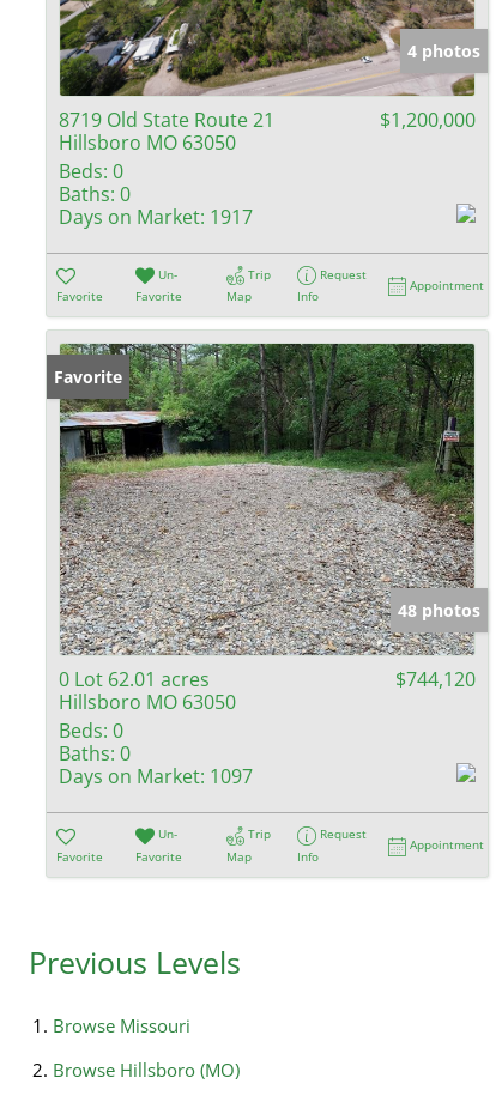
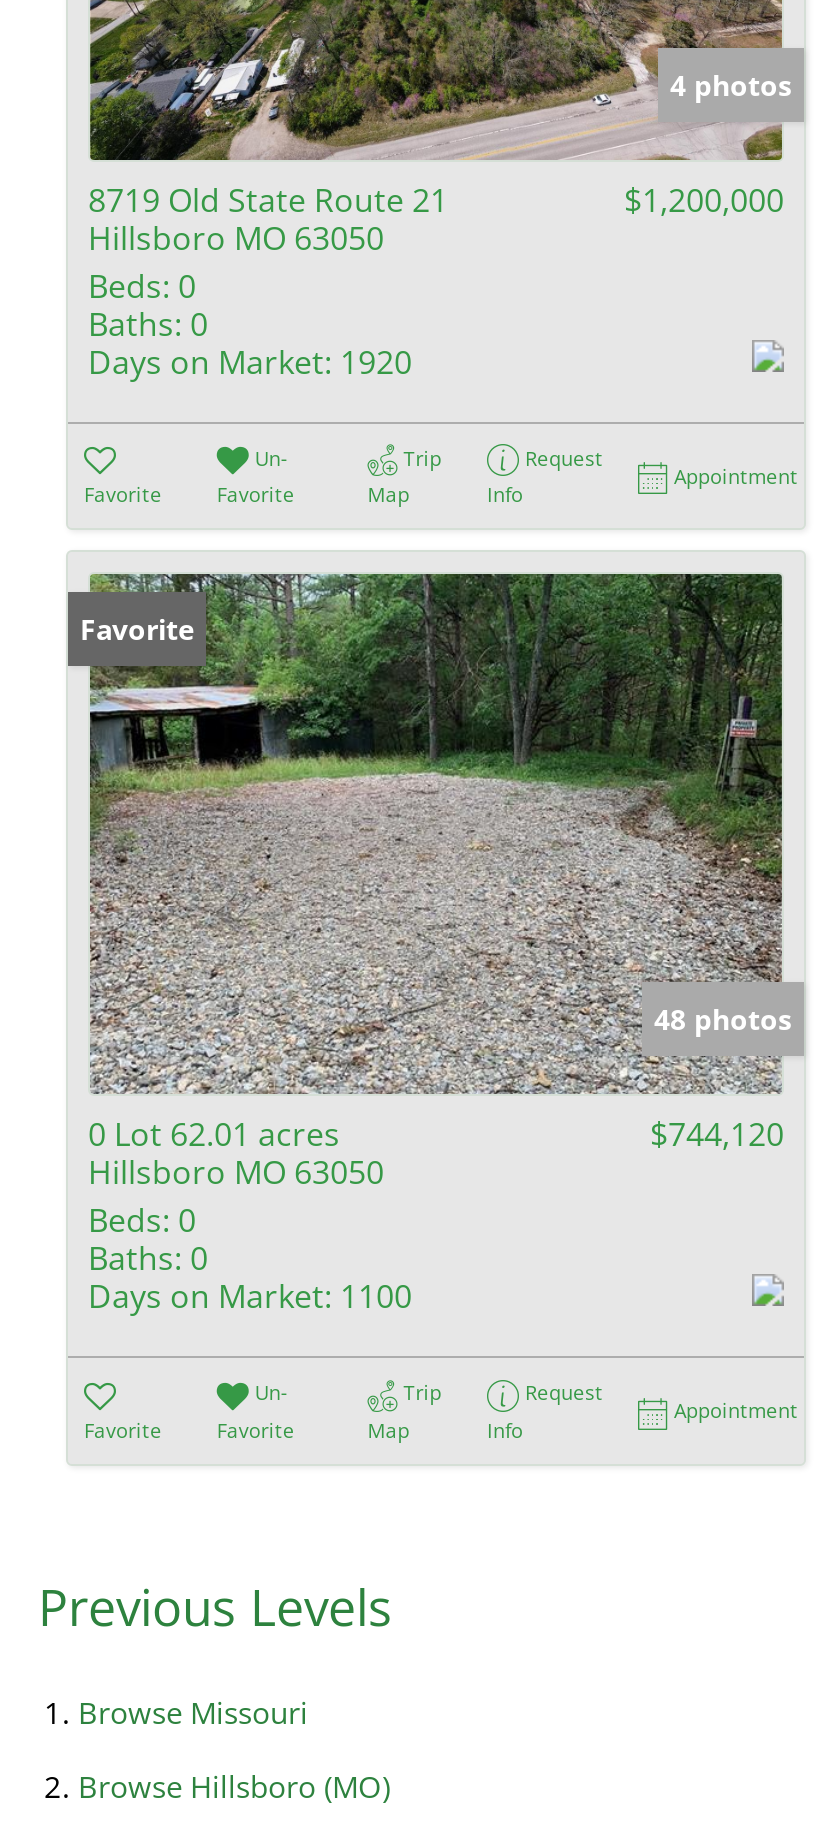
[59,204,253,230] Days on Market: 1917 -> [88,340,412,384] Days on Market: 1920
[59,763,253,790] Days on Market: 1097 -> [88,1275,412,1319] Days on Market: 1100

